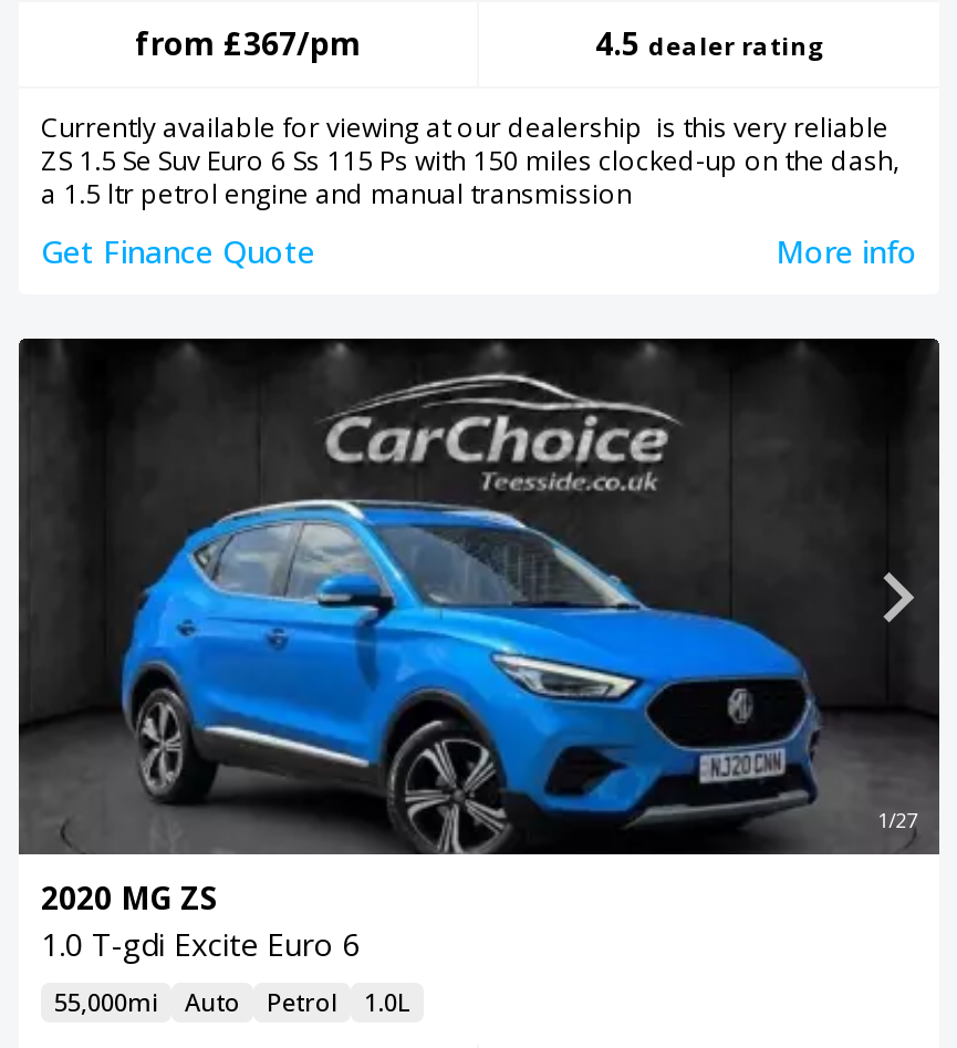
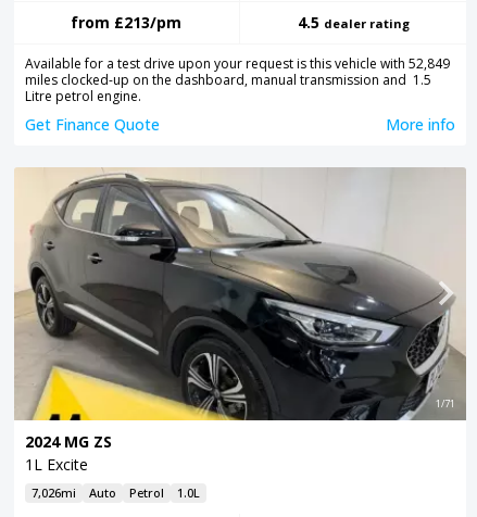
[135,23,361,66] from £367/pm -> [71,12,182,32] from £213/pm
[41,110,899,214] Currently available for viewing at our dealership is this very reliable | ZS 1.5 Se Suv Euro 6 Ss 115 Ps with 150 miles clocked-up on the dash, | a 1.5 ltr petrol engine and manual transmission -> [25,54,450,105] Available for a test drive upon your request is this vehicle with 52,849 | miles clocked-up on the dashboard, manual transmission and 1.5 | Litre petrol engine.
[17,336,942,857] [image] | 1/27 -> [14,166,466,421] [image] | 1/71
[41,878,359,967] 2020 MG ZS | 1.0 T-gdi Excite Euro 6 -> [25,431,112,474] 2024 MG ZS | 1L Excite
[54,986,410,1020] 55,000mi Auto Petrol 1.0L -> [31,484,200,500] 7,026mi Auto Petrol 1.0L

